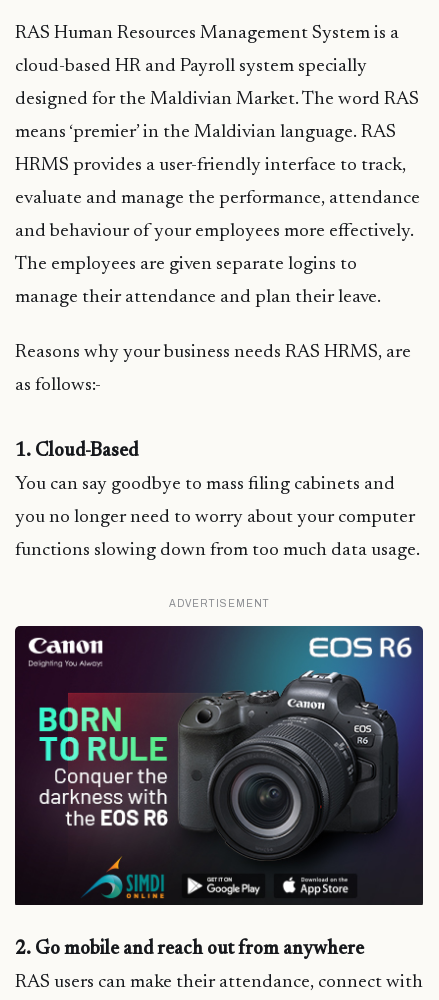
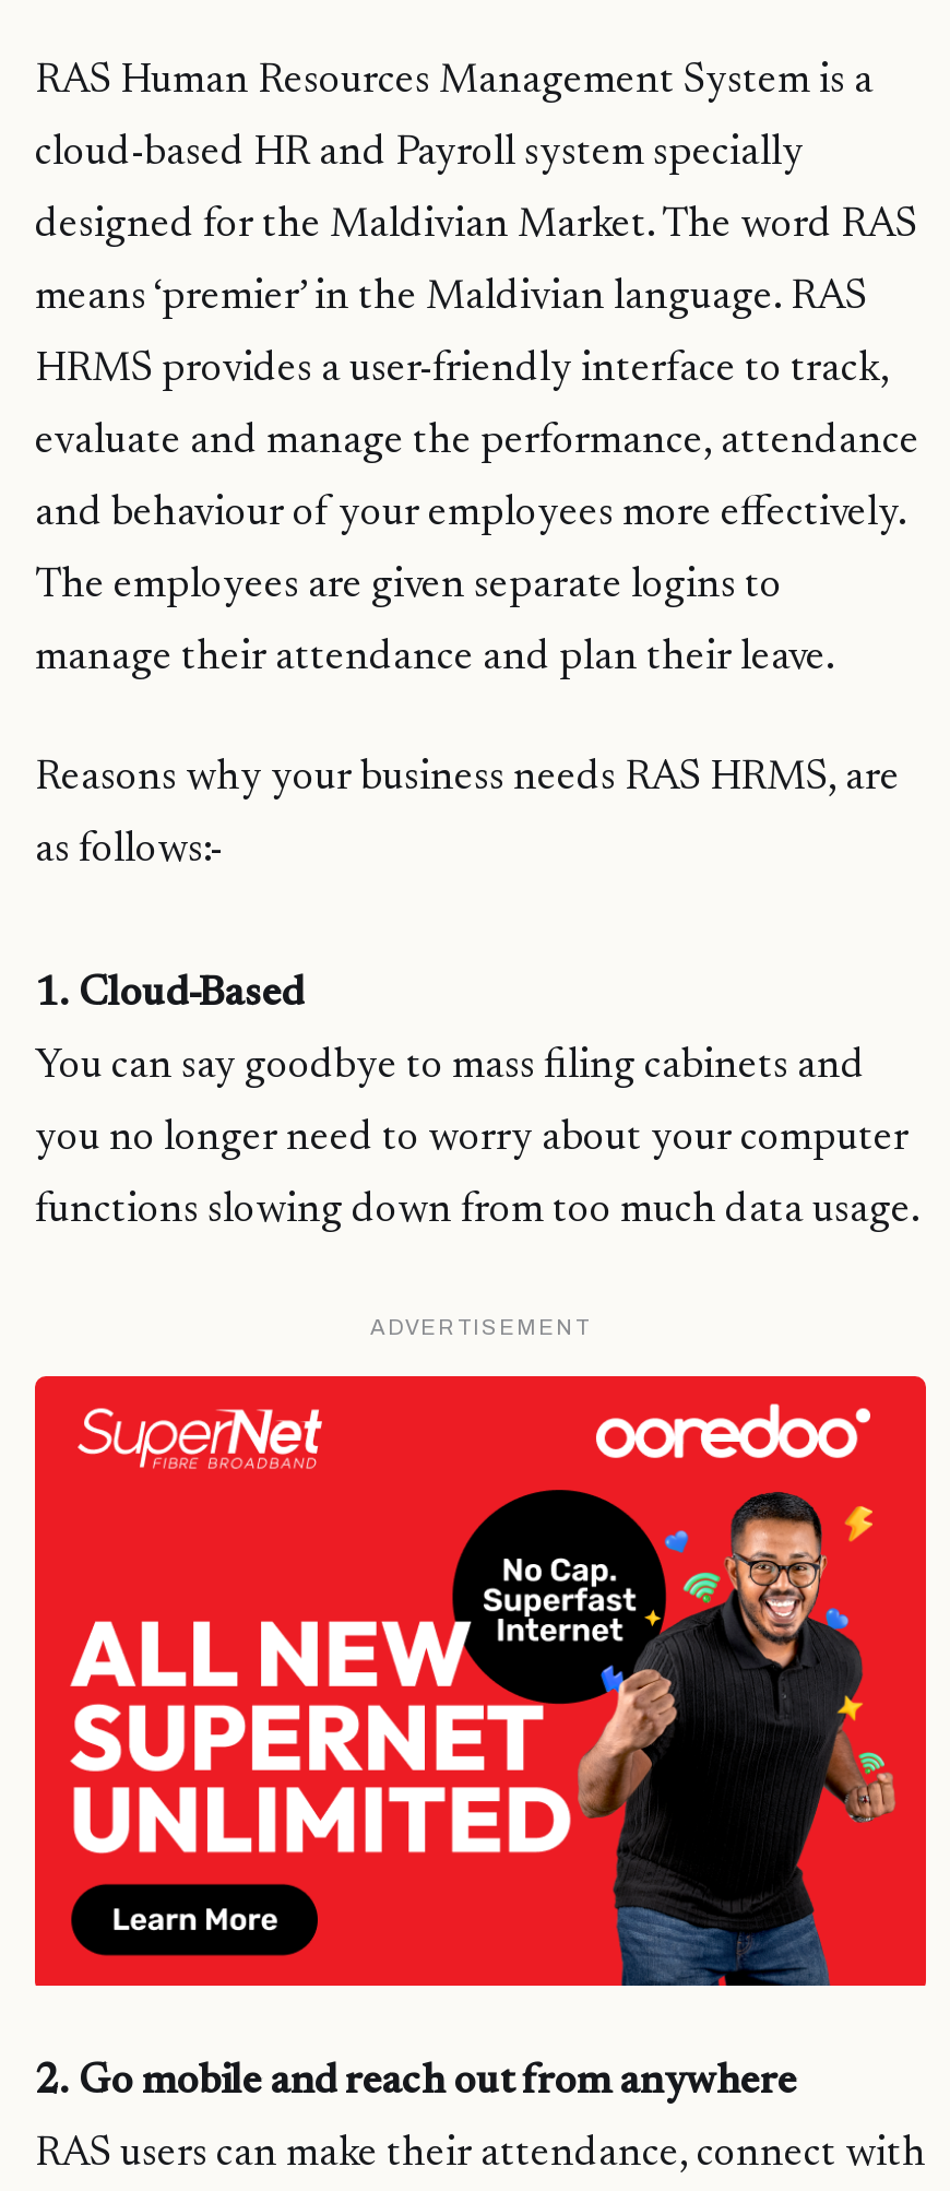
[14,625,424,906] [image] -> [33,1374,928,1988] [image]

